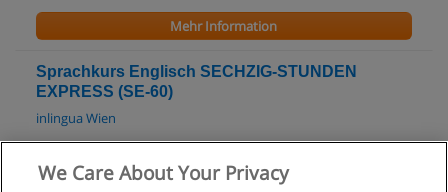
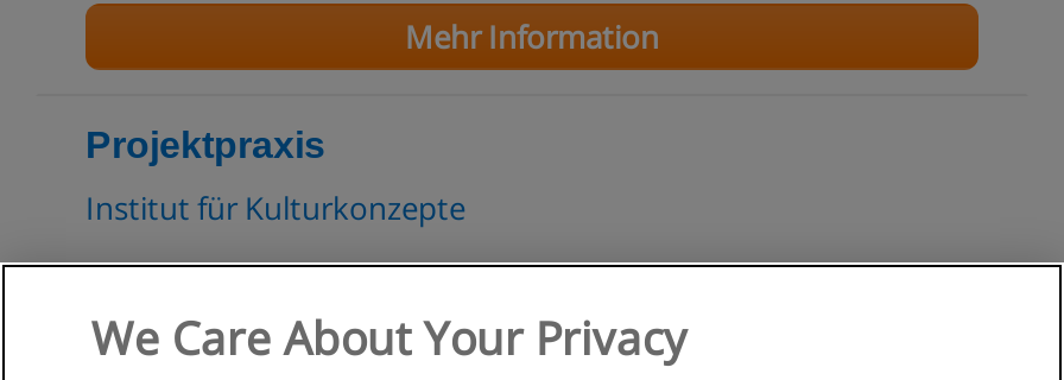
[36,63,357,100] Sprachkurs Englisch SECHZIG-STUNDEN | EXPRESS (SE-60) -> [85,125,325,165] Projektpraxis
[36,109,116,127] inlingua Wien -> [85,186,465,229] Institut für Kulturkonzepte

